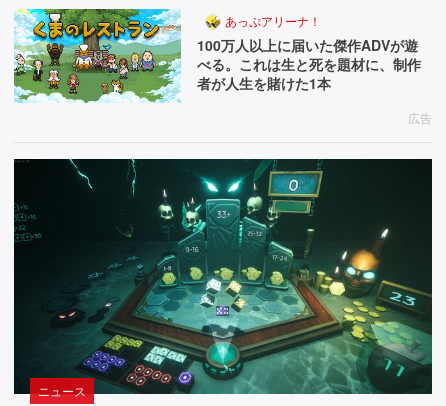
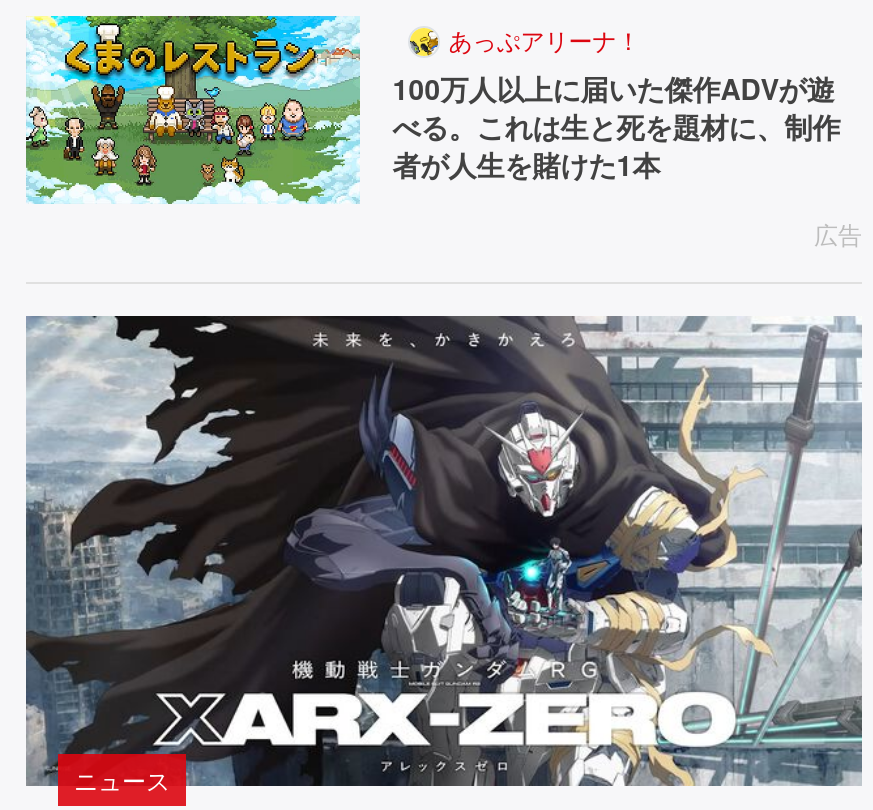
[13,158,433,395] [image] -> [24,314,864,788] [image]

